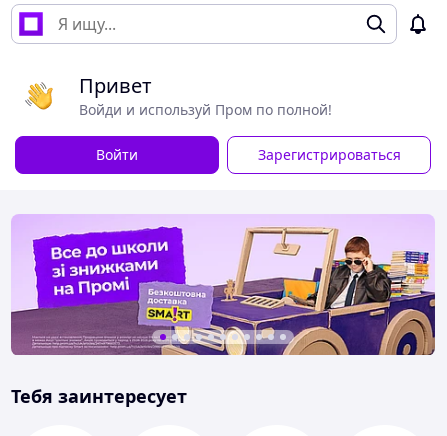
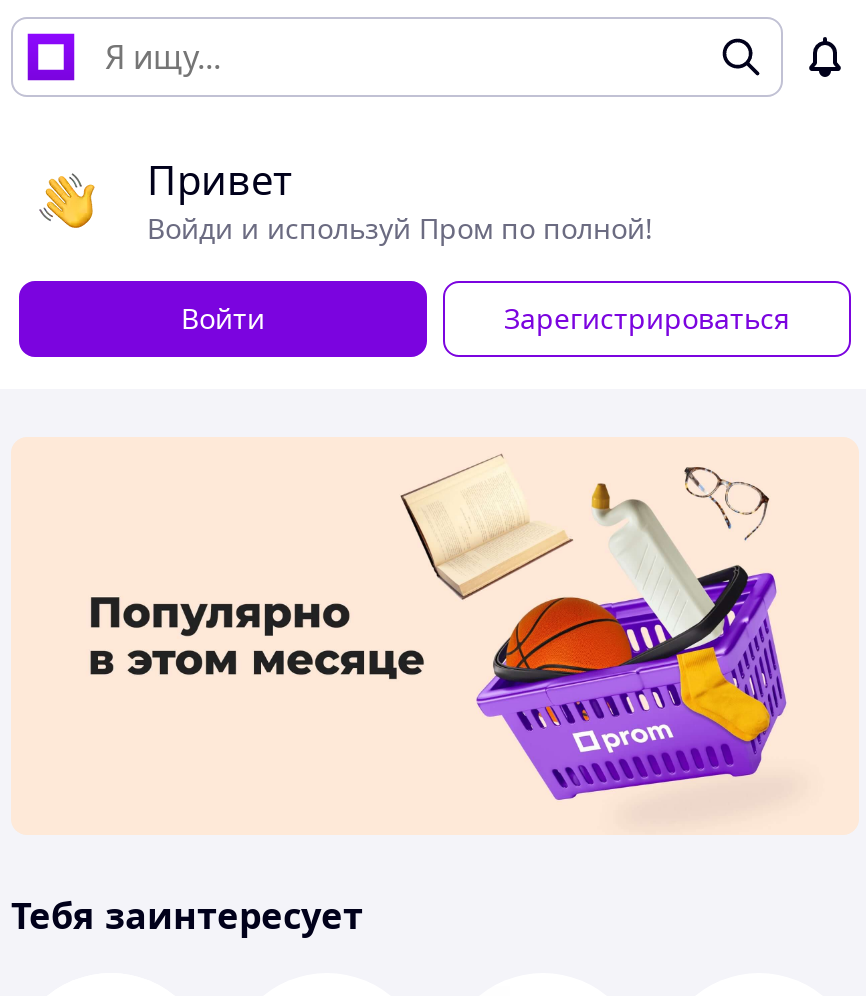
[10,214,436,356] [image] -> [13,439,857,835] [image]

